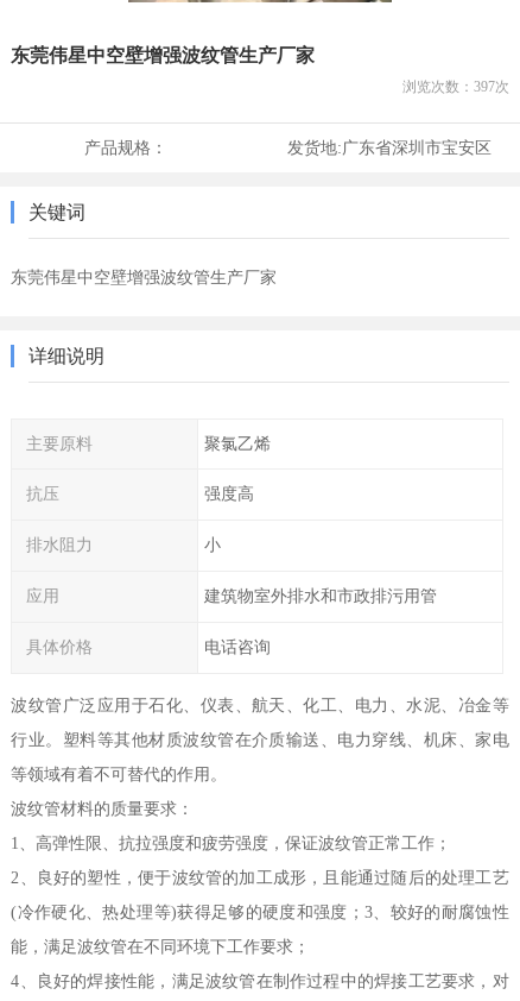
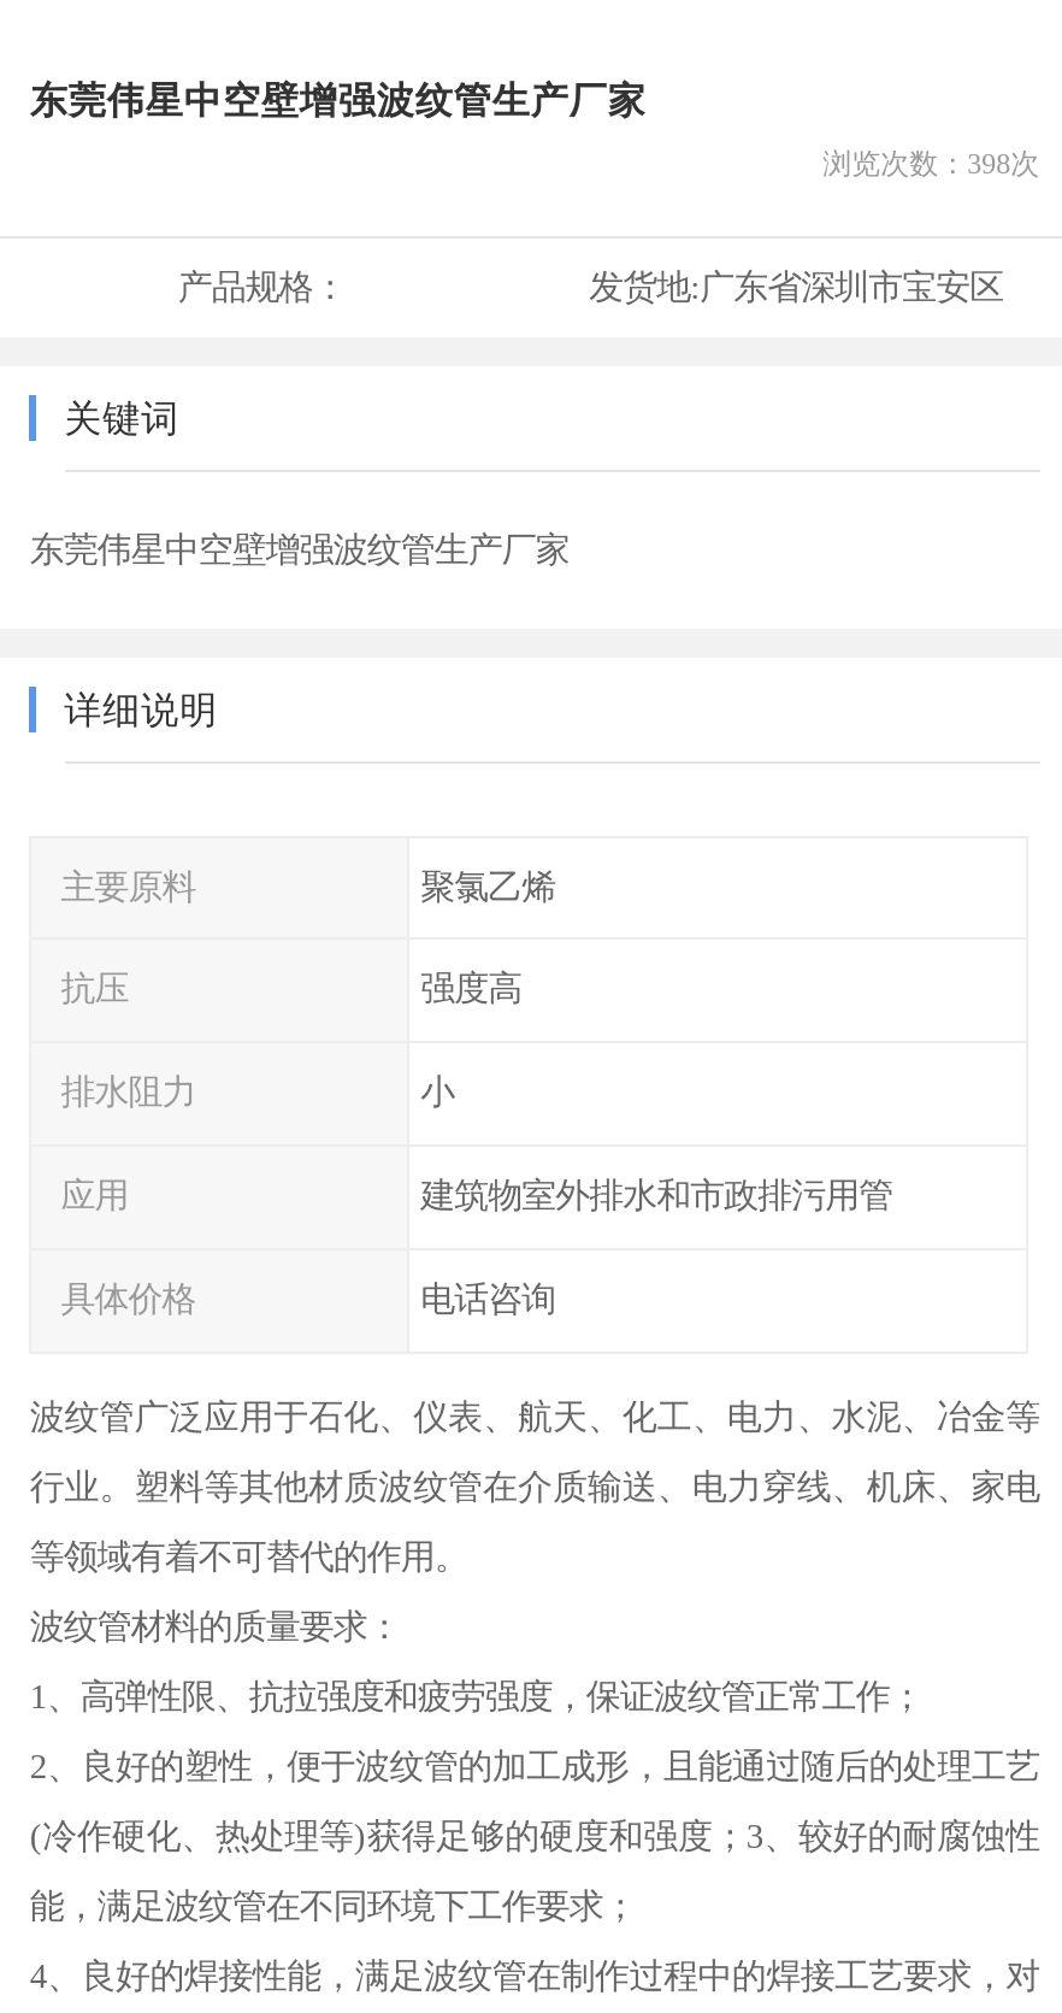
[402,78,509,95] 浏览次数：397次 -> [823,146,1040,180] 浏览次数：398次

